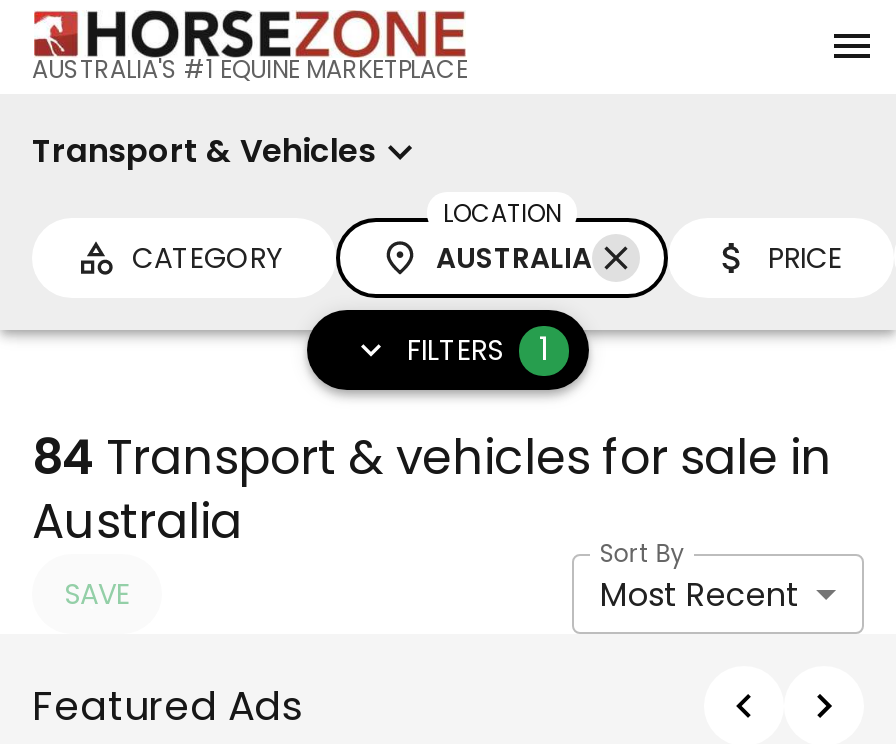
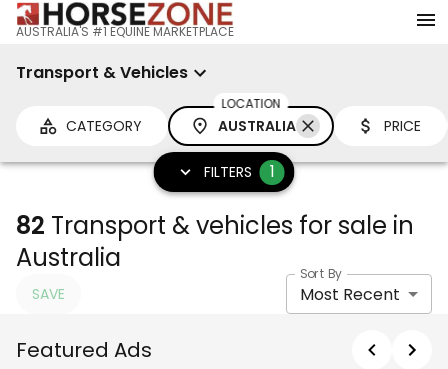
[32,424,832,490] 84 Transport & vehicles for sale in -> [16,209,414,242] 82 Transport & vehicles for sale in

